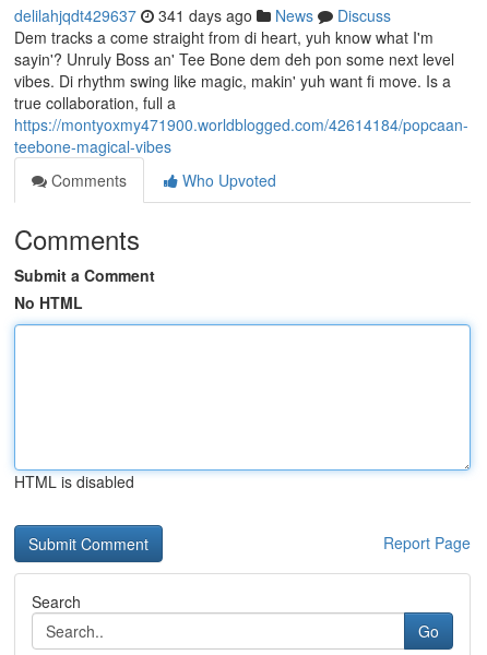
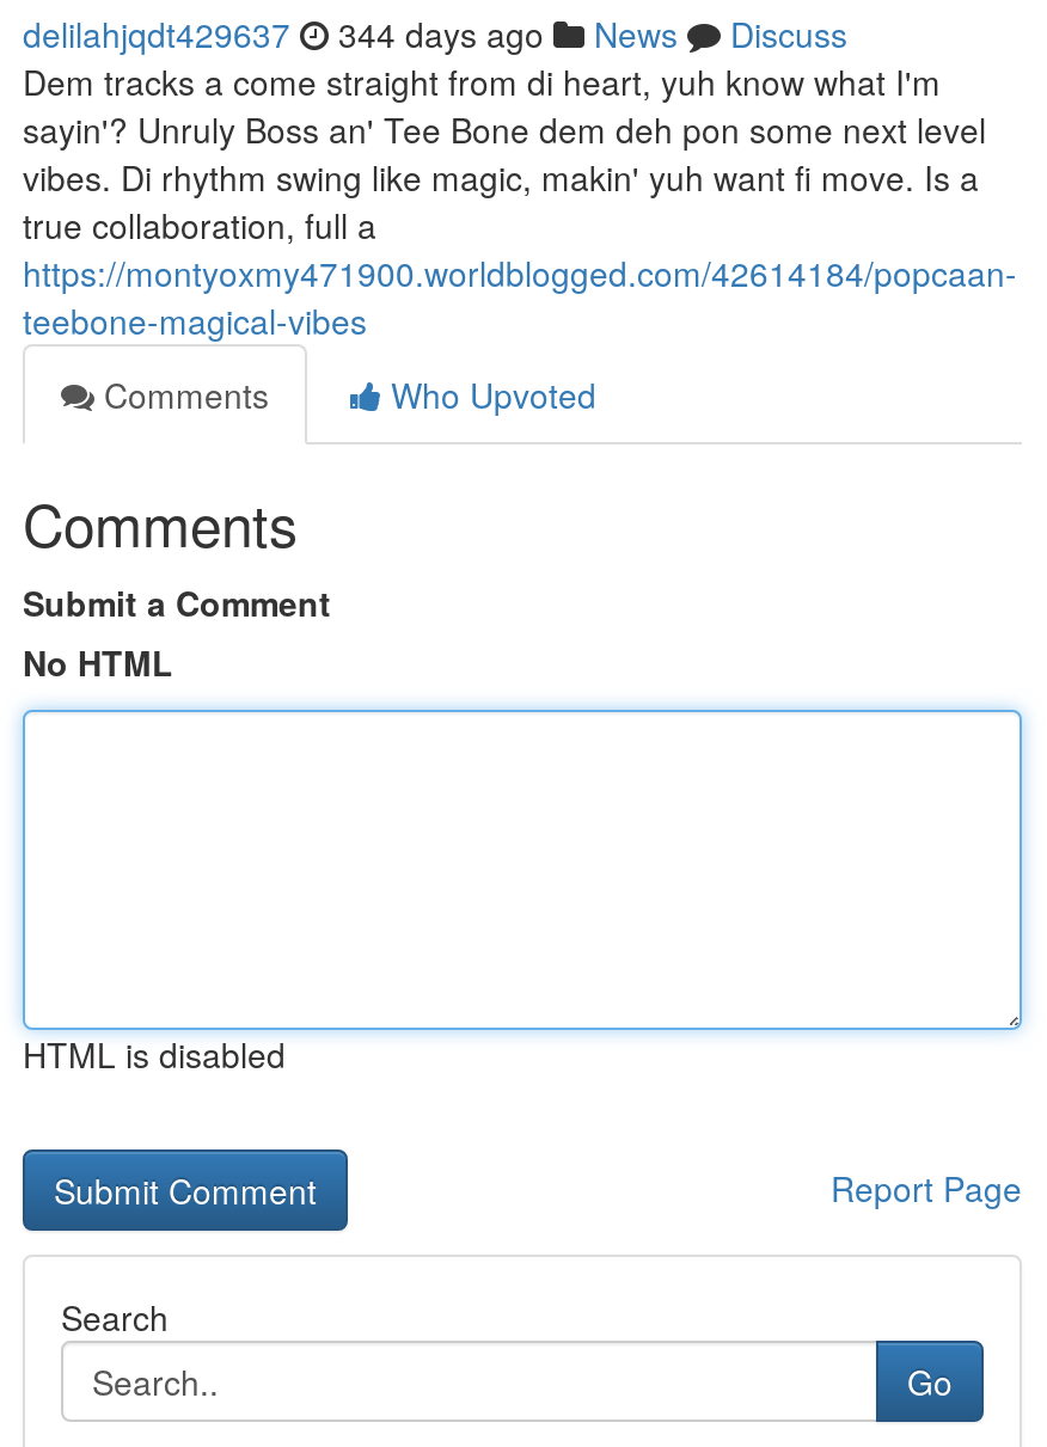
[14,4,391,26] delilahjqdt429637 341 days ago News Discuss -> [23,10,847,57] delilahjqdt429637 344 days ago News Discuss

